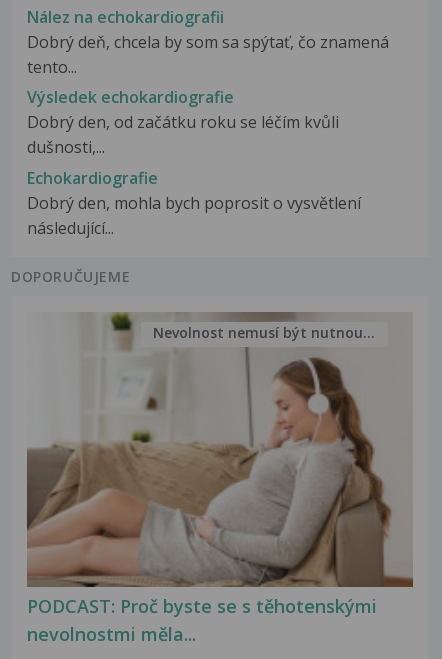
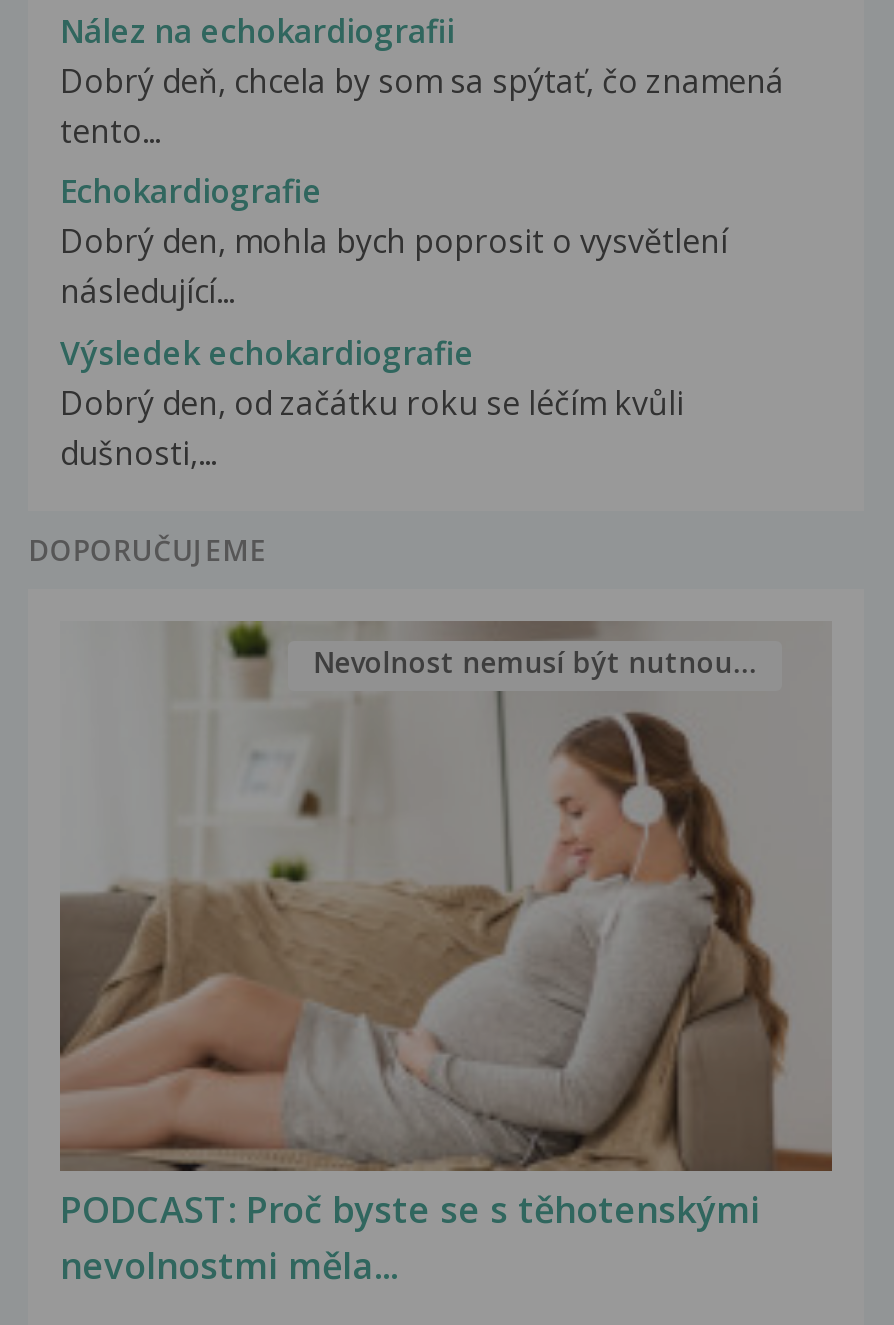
moved [27,86,339,158] -> [60,330,684,474]: Výsledek echokardiografie | Dobrý den, od začátku roku se léčím kvůli | dušnosti,...
moved [27,166,361,238] -> [60,170,728,314]: Echokardiografie | Dobrý den, mohla bych poprosit o vysvětlení | následující...

